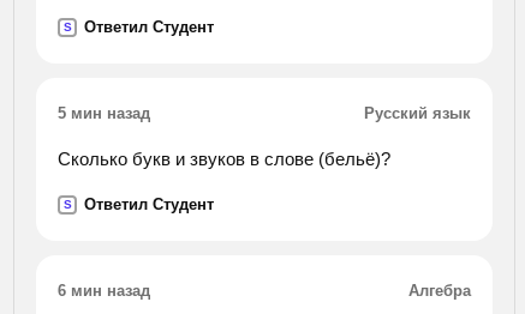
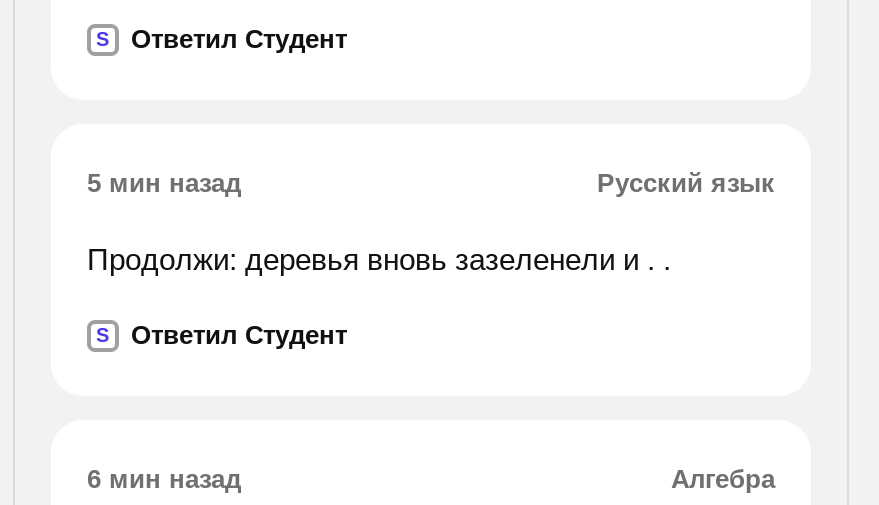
[58,149,390,169] Сколько букв и звуков в слове (бельё)? -> [87,242,671,276] Продолжи: деревья вновь зазеленели и . .

